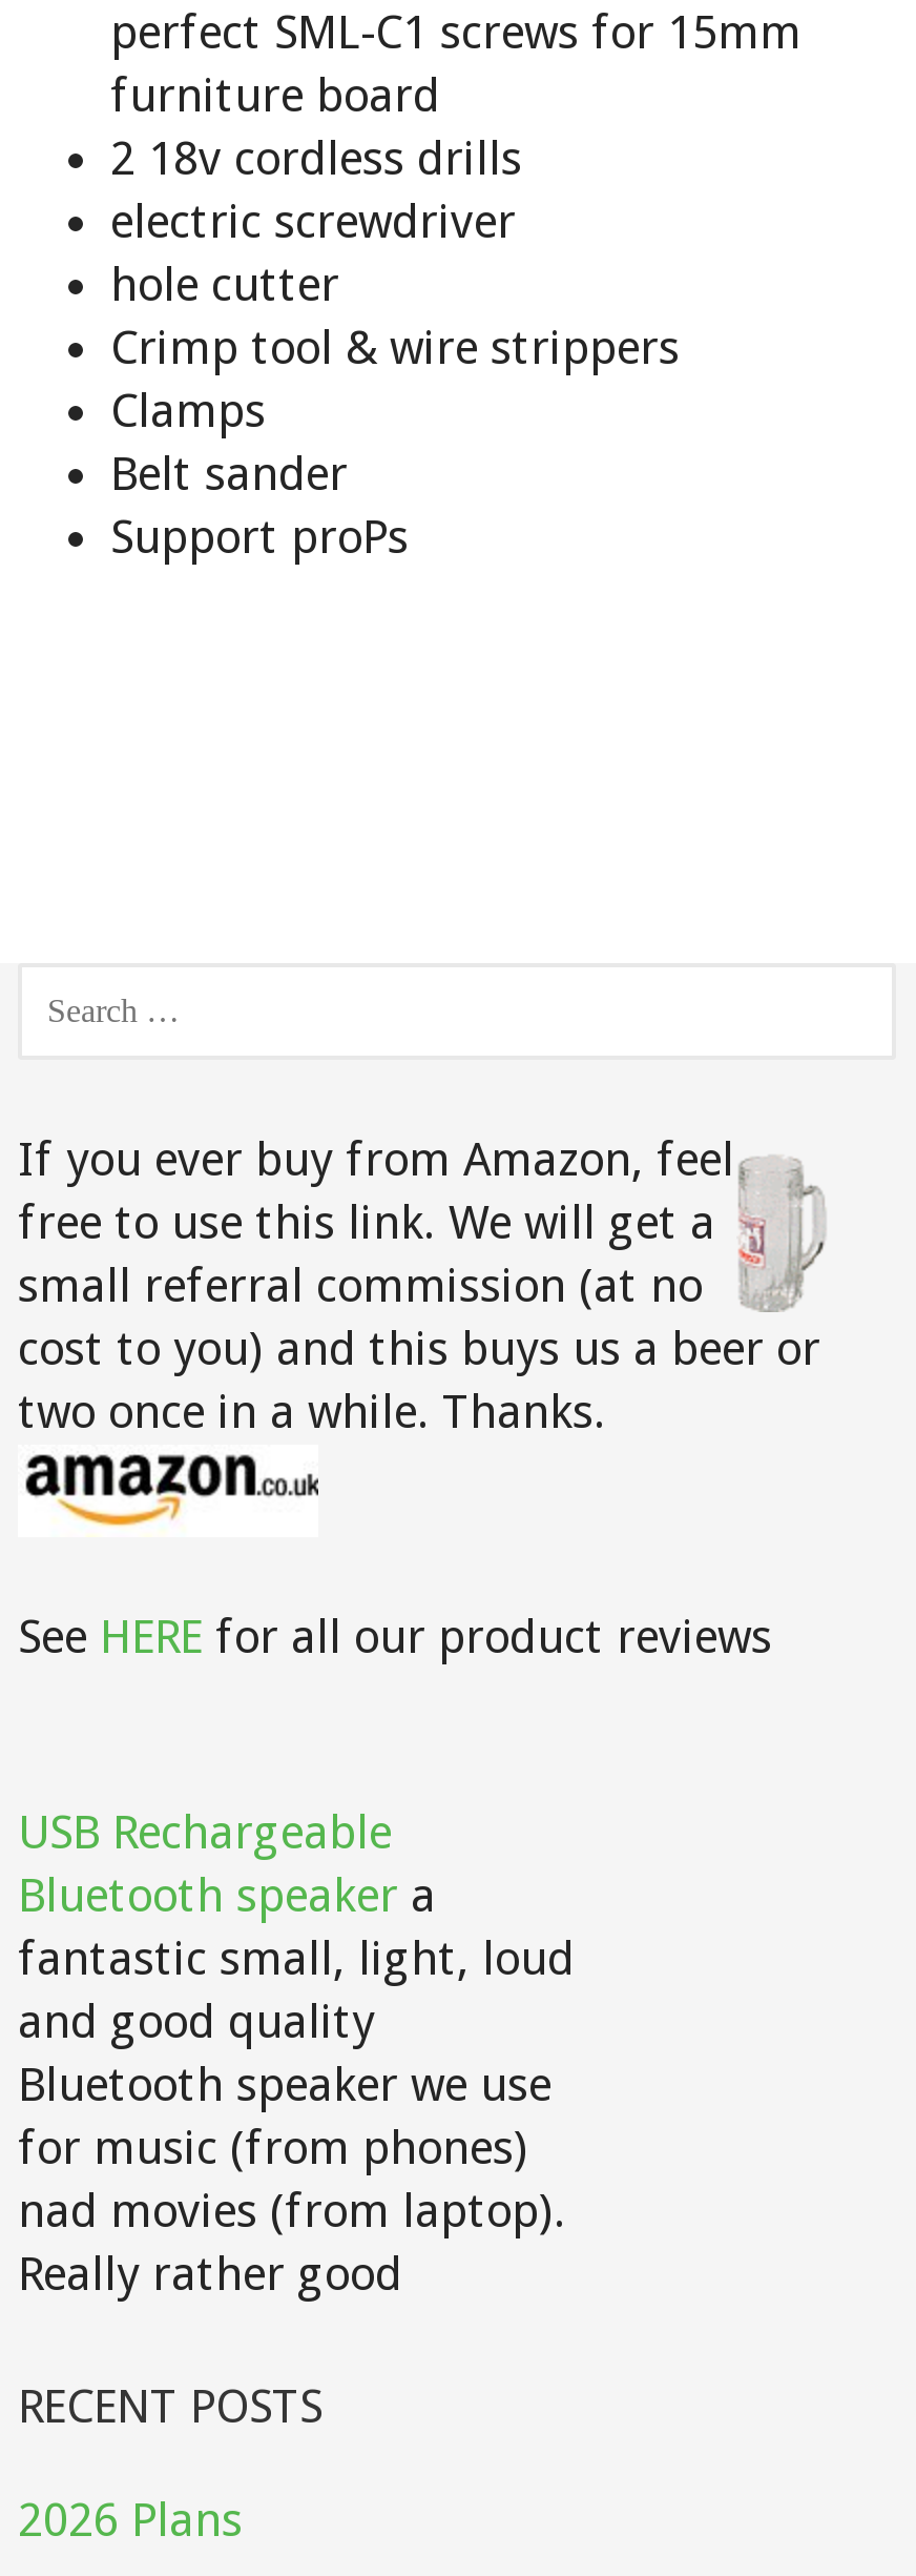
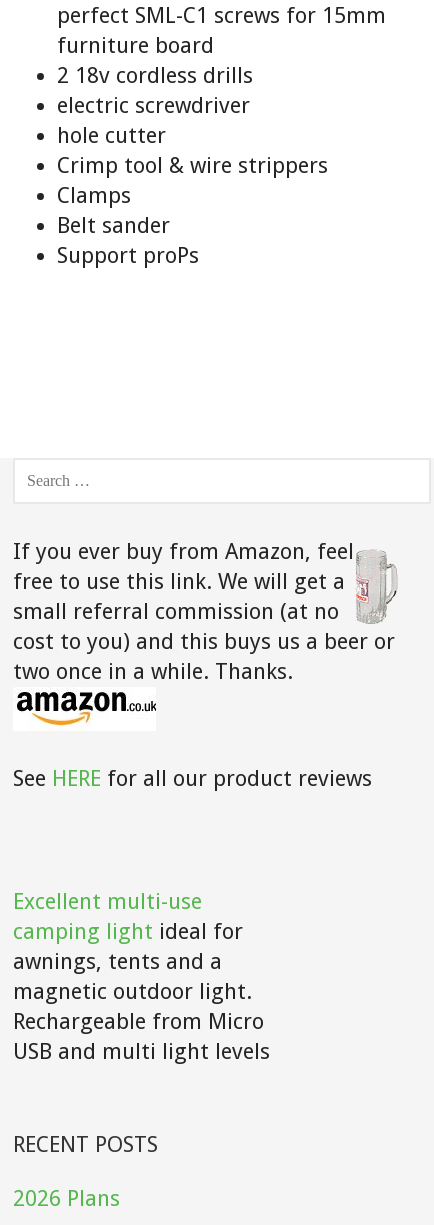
[18,1806,575,2301] USB Rechargeable | Bluetooth speaker a | fantastic small, light, loud | and good quality | Bluetooth speaker we use | for music (from phones) | nad movies (from laptop). | Really rather good -> [13,889,270,1064] Excellent multi-use | camping light ideal for | awnings, tents and a | magnetic outdoor light. | Rechargeable from Micro | USB and multi light levels

